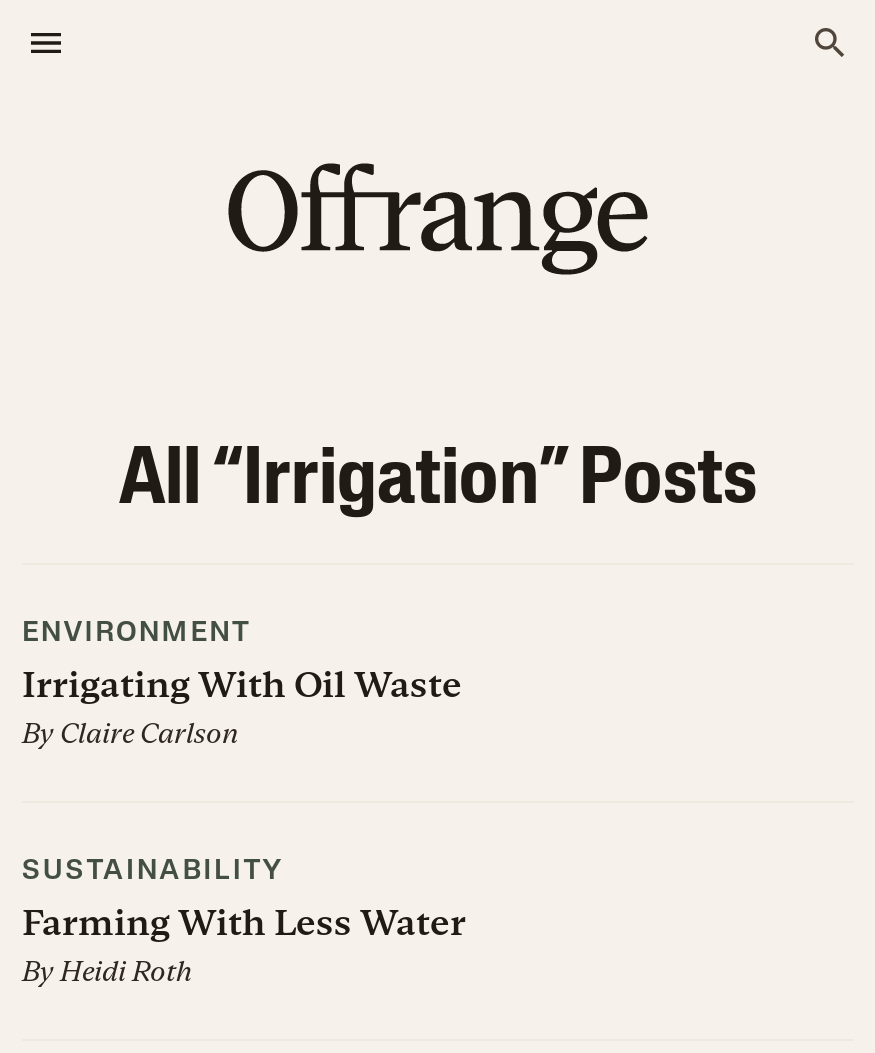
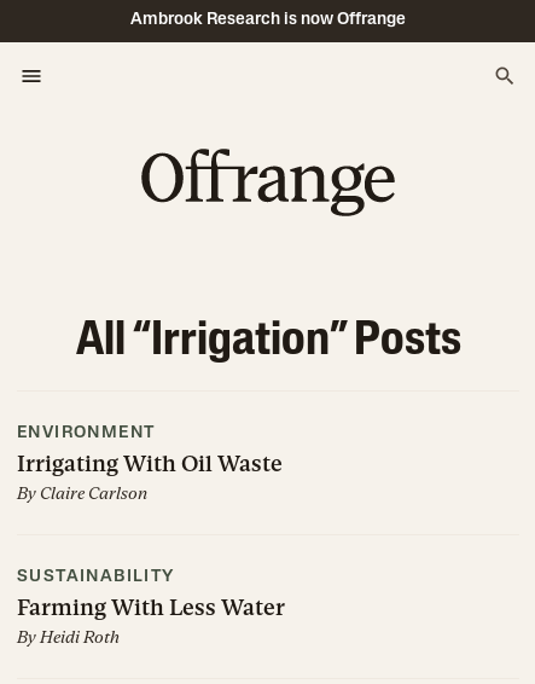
none -> [130,11,406,29] Ambrook Research is now Offrange

